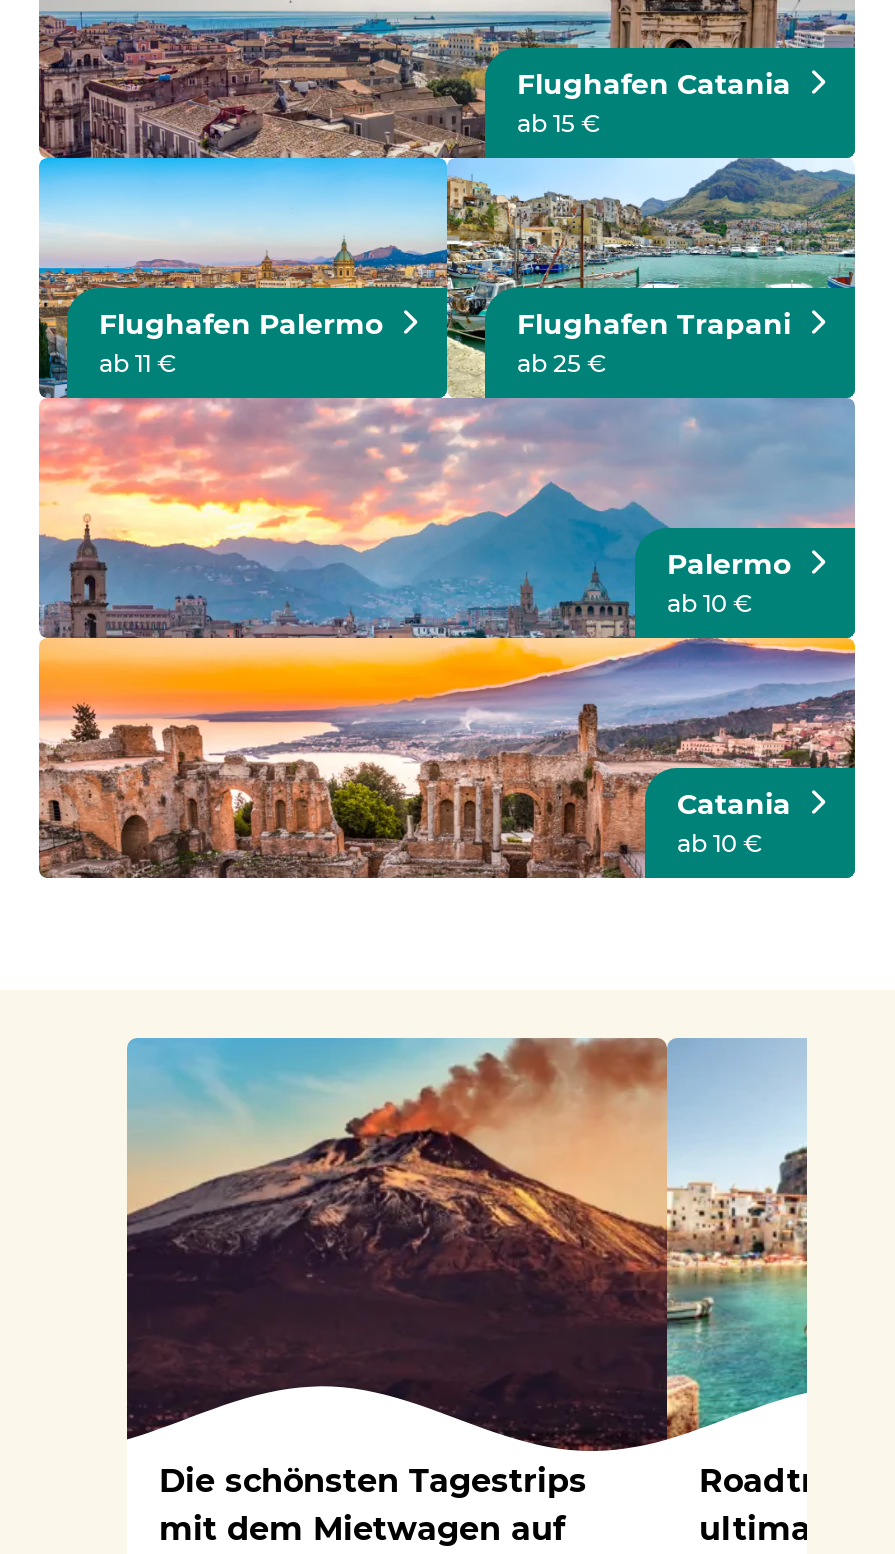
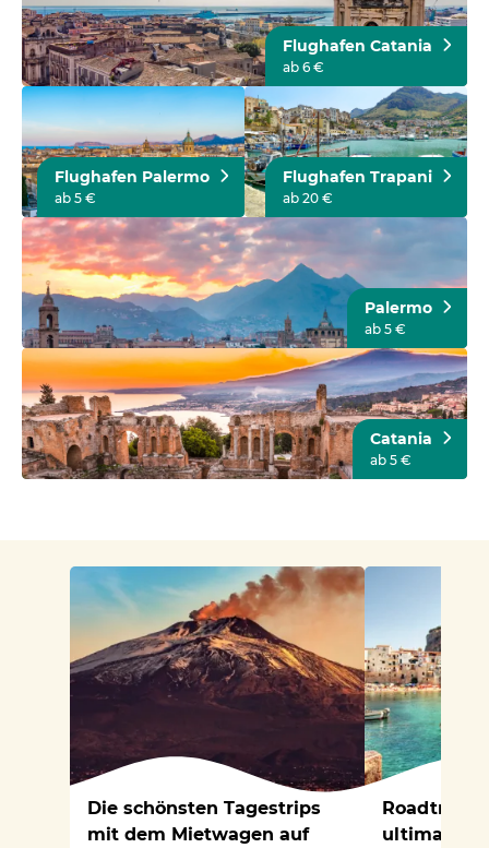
[517,108,601,138] ab 15 € -> [283,59,324,75] ab 6 €
[99,348,177,378] ab 11 € -> [55,190,96,206] ab 5 €
[517,348,607,378] ab 25 € -> [283,190,333,206] ab 20 €
[667,588,753,618] ab 10 € -> [365,321,406,337] ab 5 €
[677,828,763,858] ab 10 € -> [370,452,412,468] ab 5 €

